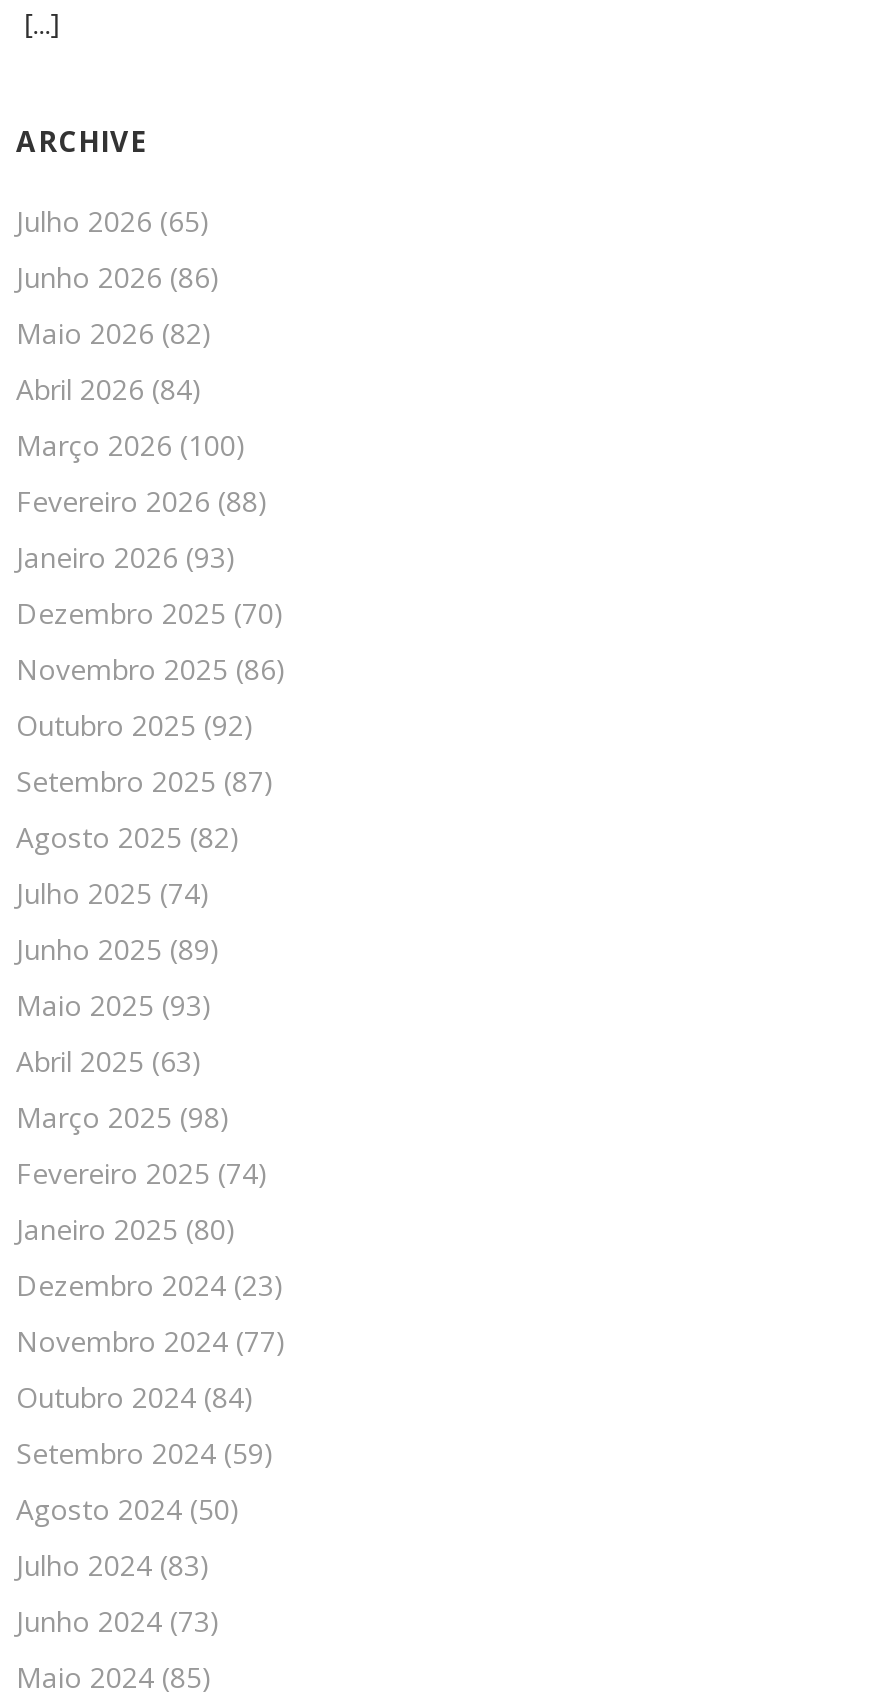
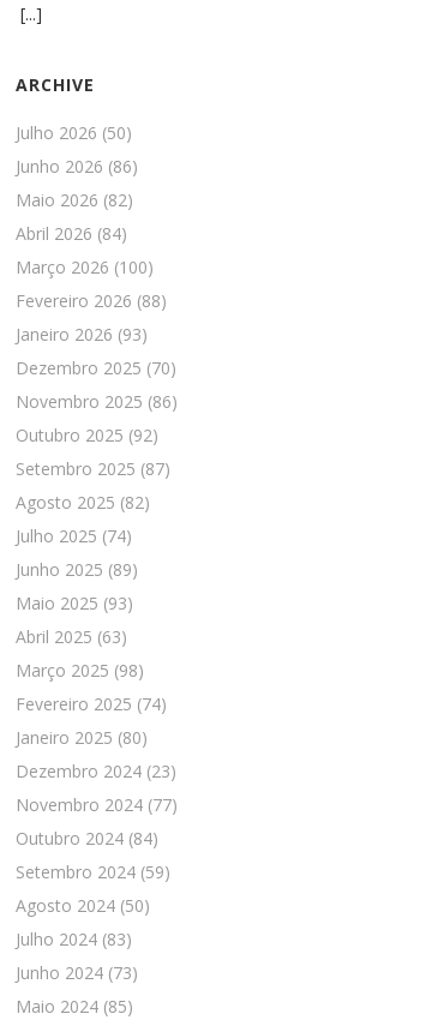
[16,202,210,240] Julho 2026 (65) -> [16,121,132,144] Julho 2026 (50)

